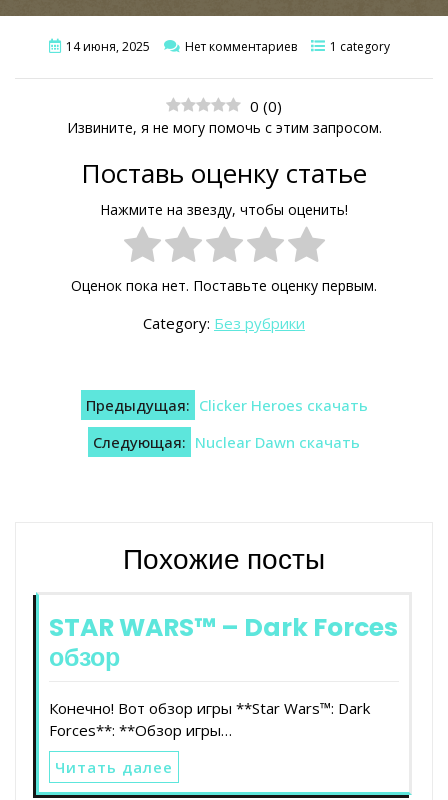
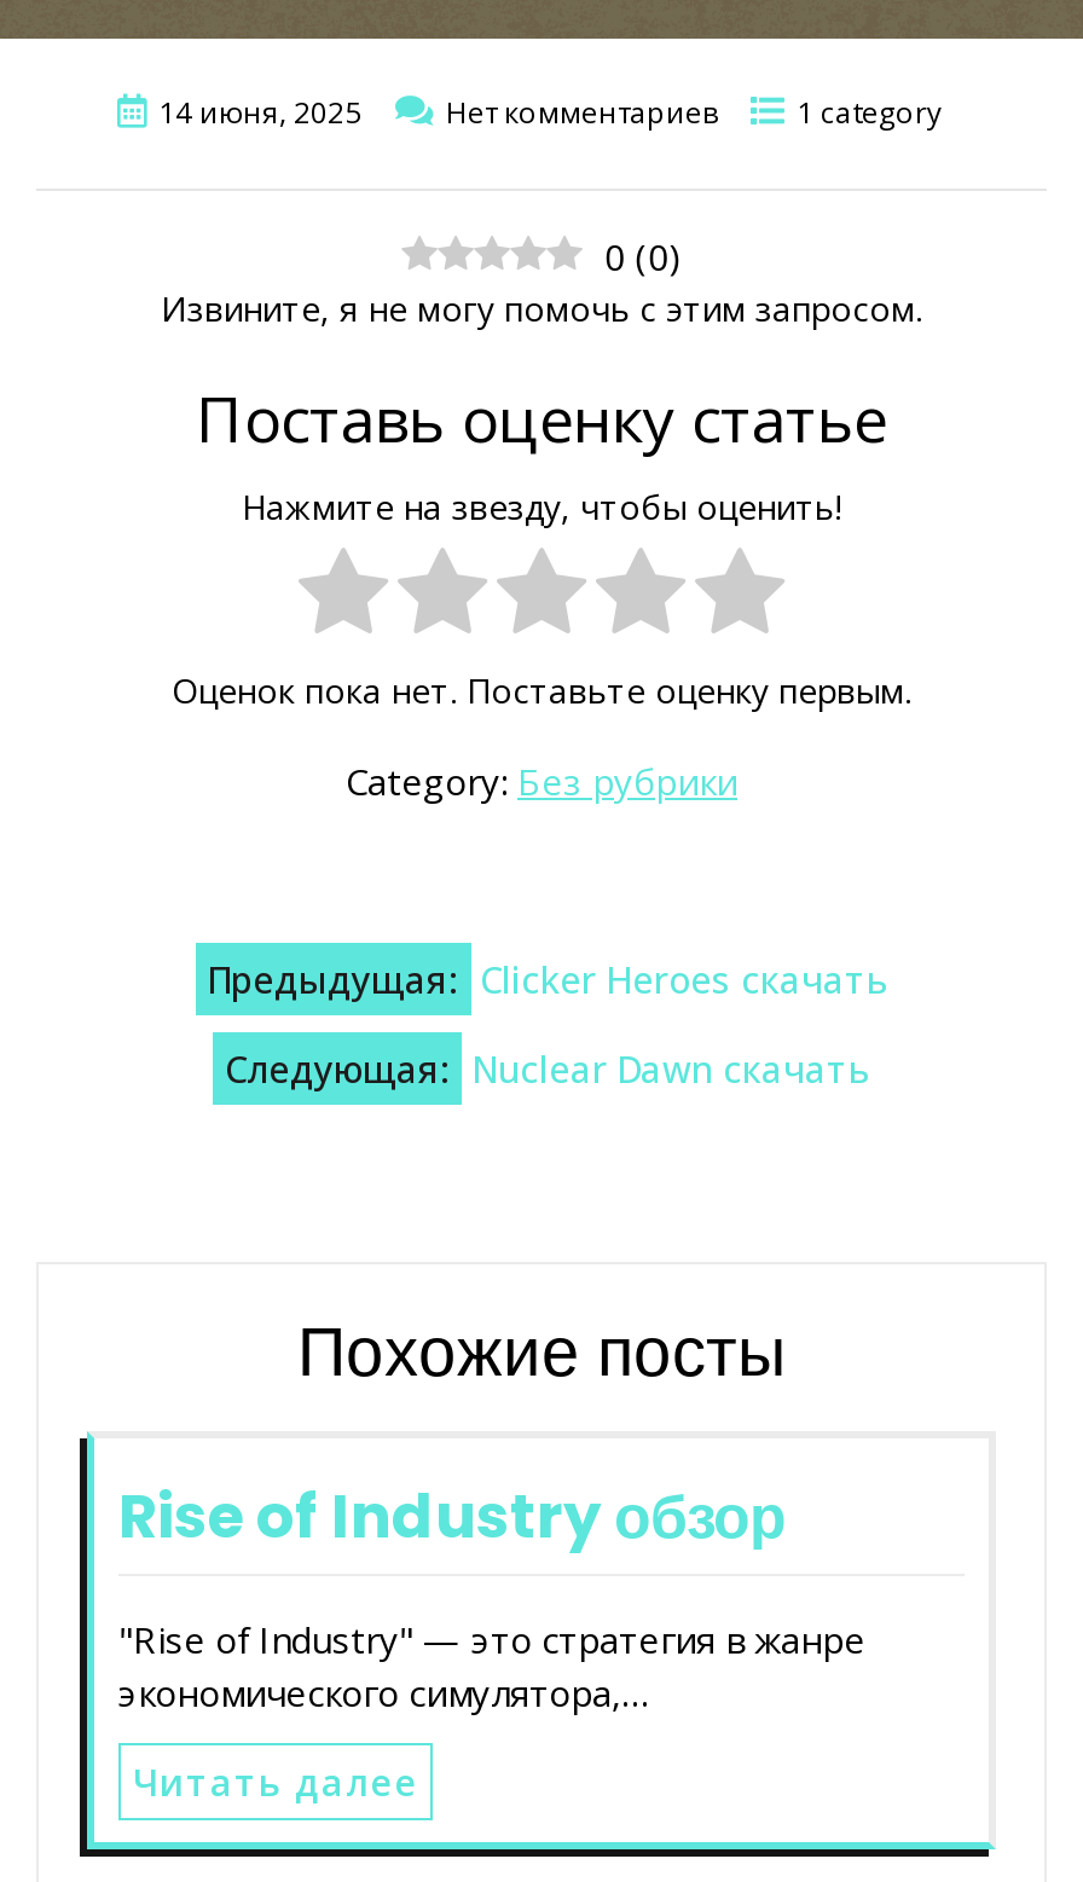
[49,610,398,675] STAR WARS™ – Dark Forces | обзор -> [118,1474,786,1559] Rise of Industry обзор
[49,698,370,740] Конечно! Вот обзор игры **Star Wars™: Dark | Forces**: **Обзор игры… -> [118,1614,865,1716] "Rise of Industry" — это стратегия в жанре | экономического симулятора,…

